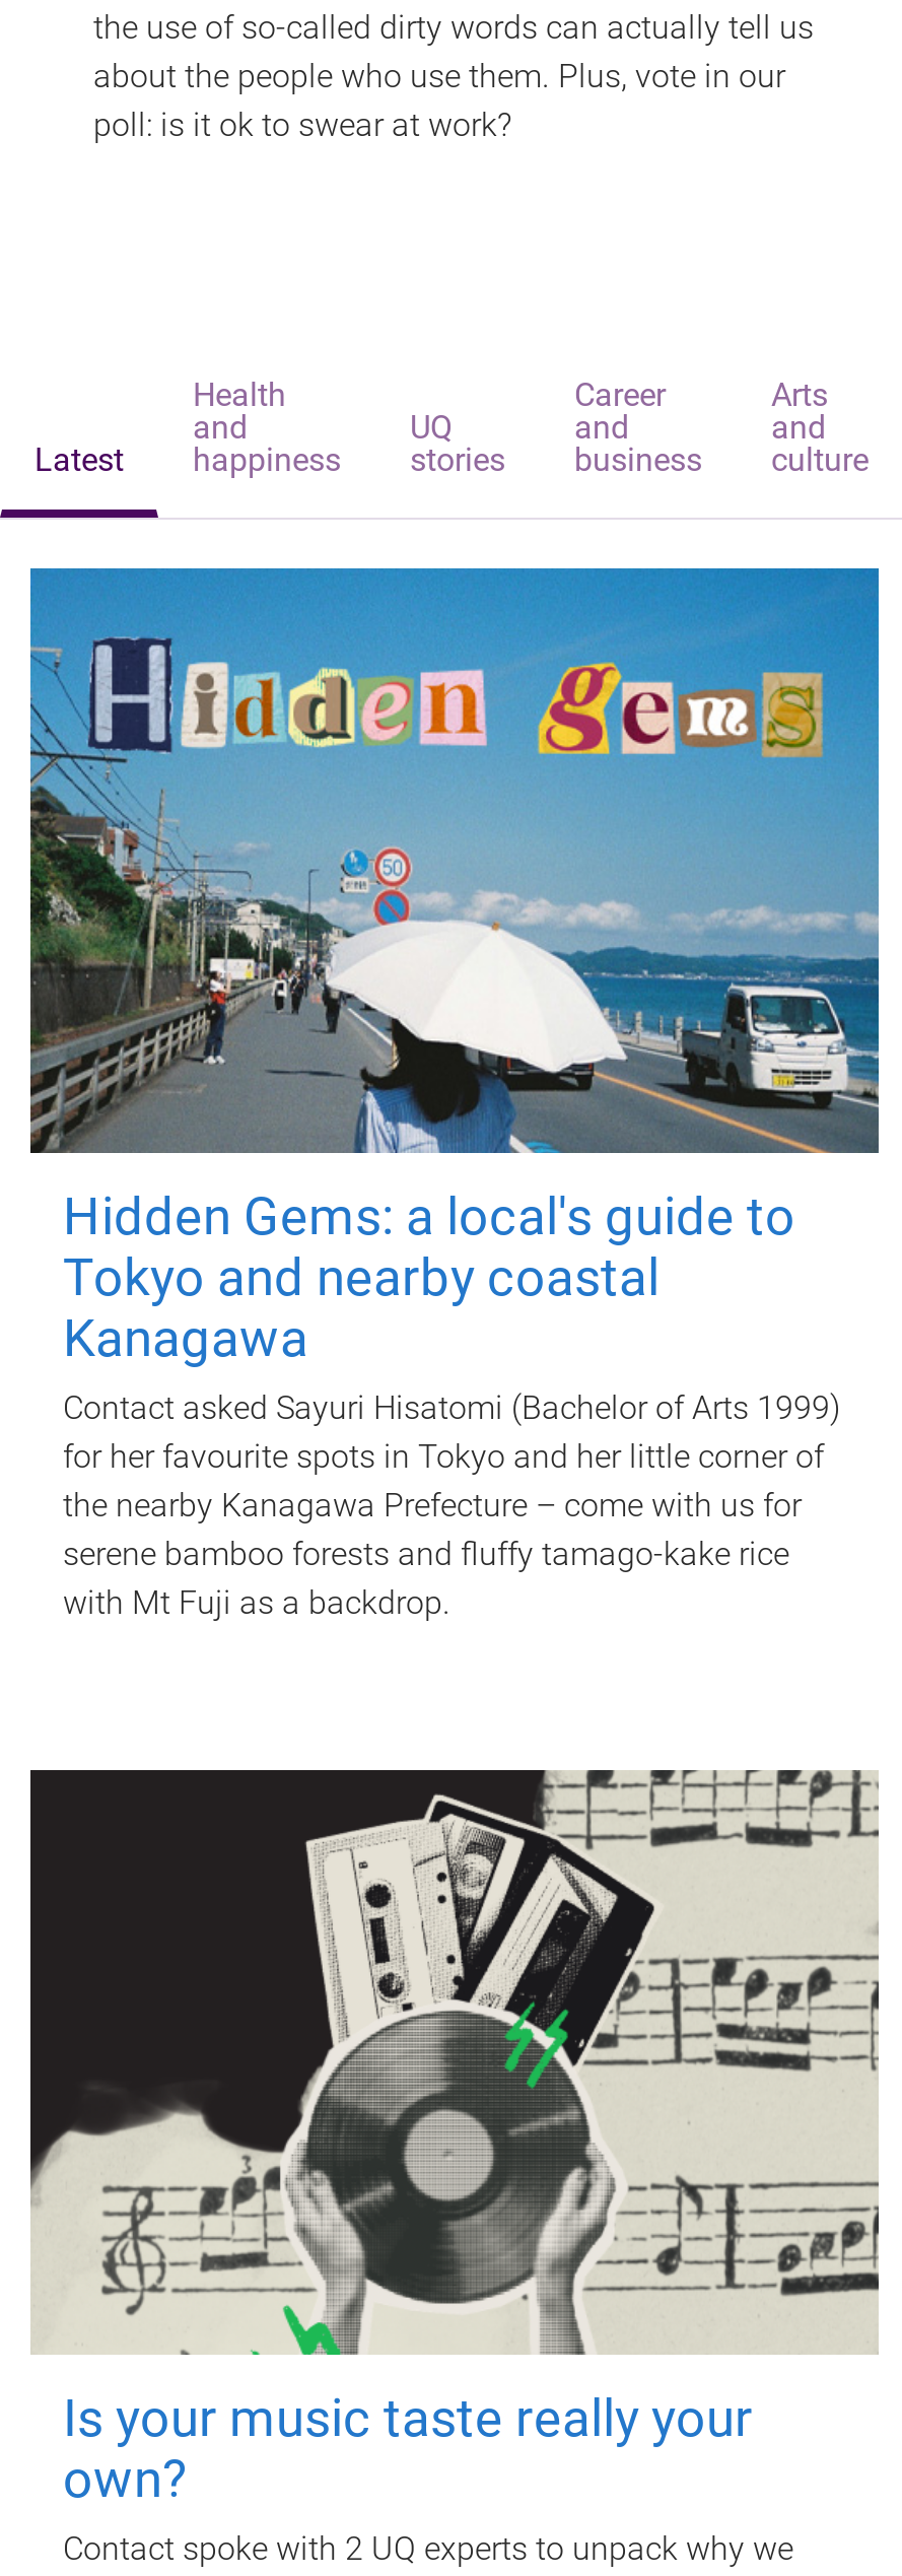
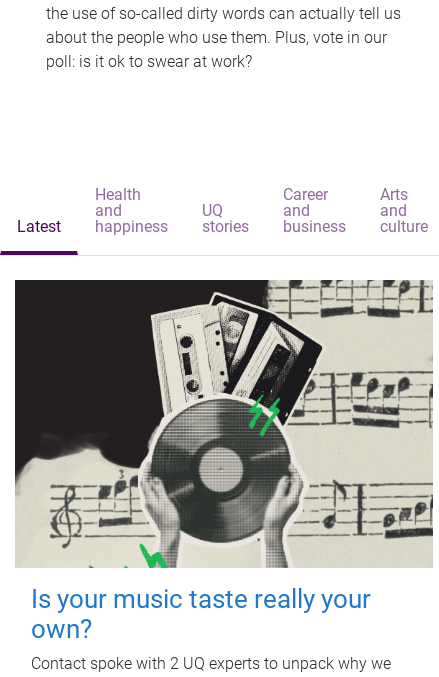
[28,566,881,1622] [image] | Hidden Gems: a local's guide to | Tokyo and nearby coastal | Kanagawa | Contact asked Sayuri Hisatomi (Bachelor of Arts 1999) | for her favourite spots in Tokyo and her little corner of | the nearby Kanagawa Prefecture – come with us for | serene bamboo forests and fluffy tamago-kake rice | with Mt Fuji as a backdrop. -> none

